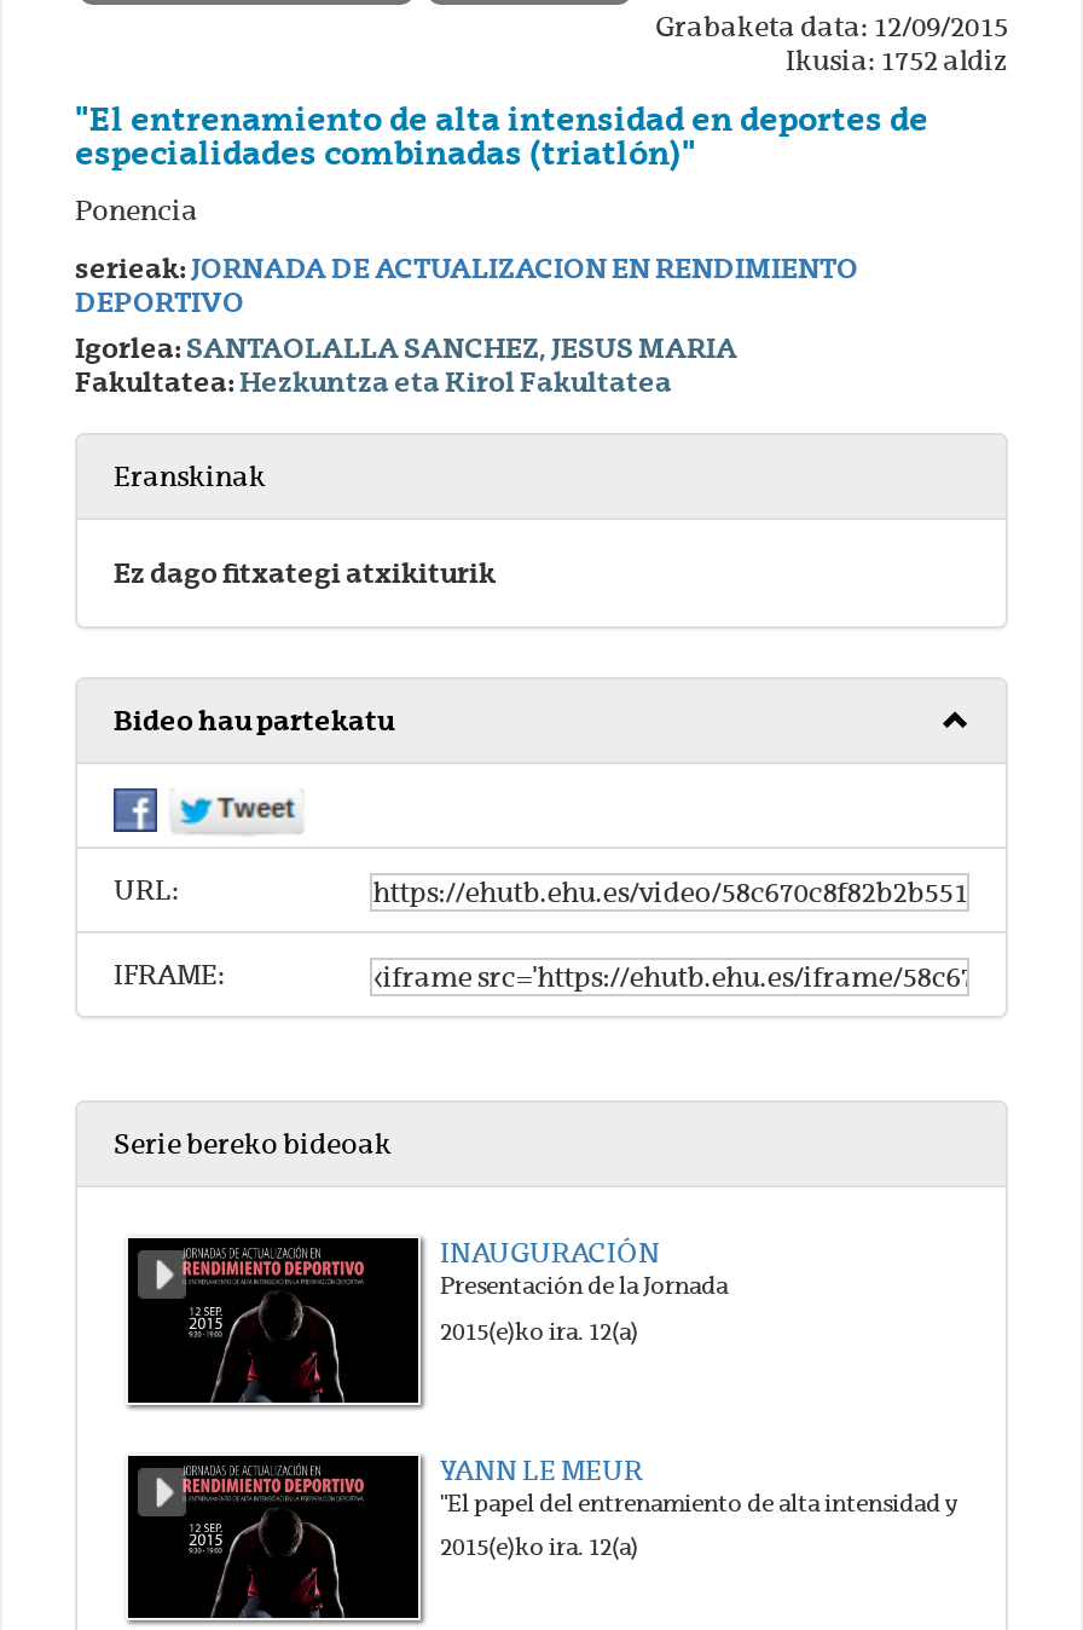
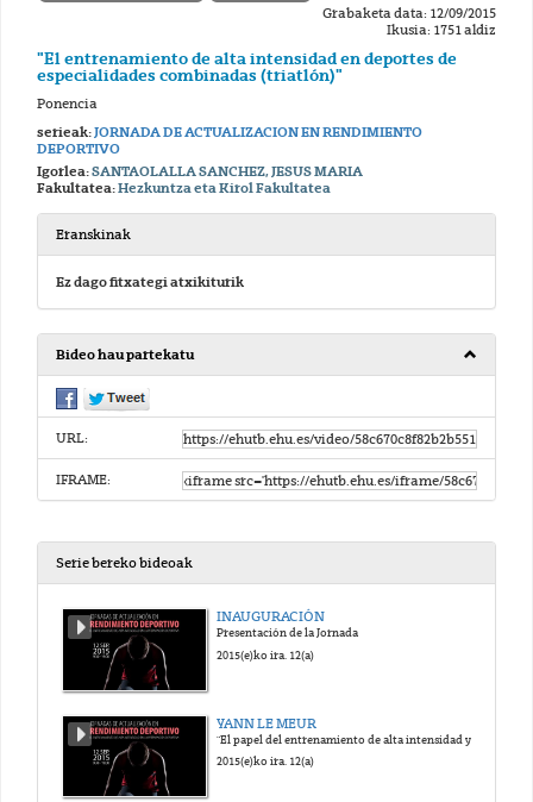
[786,44,1008,78] Ikusia: 1752 aldiz -> [387,22,496,38] Ikusia: 1751 aldiz

